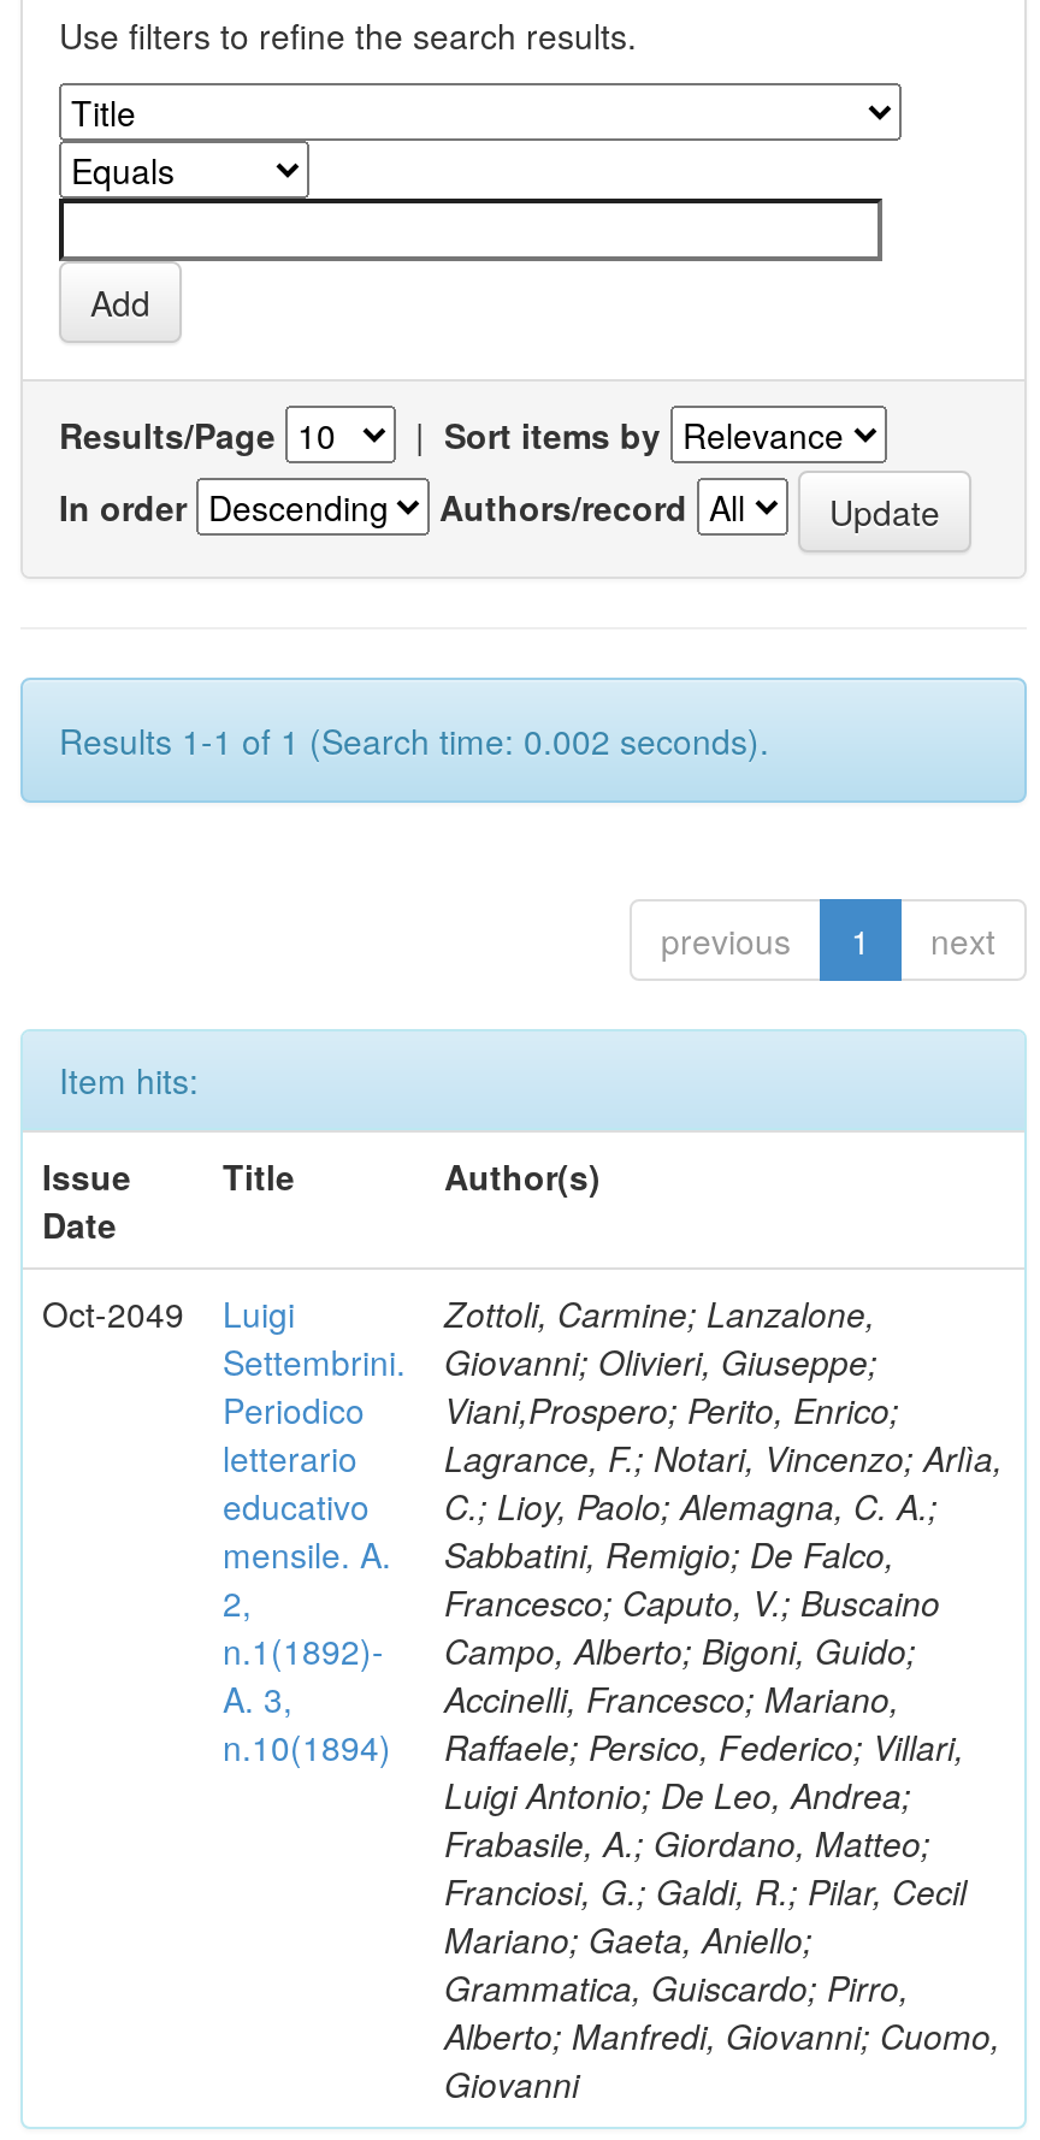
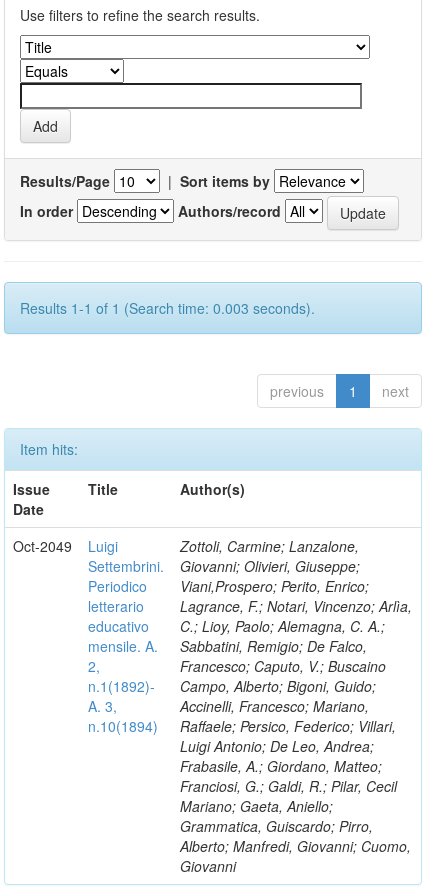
[59,716,769,764] Results 1-1 of 1 (Search time: 0.002 seconds). -> [20,298,315,318] Results 1-1 of 1 (Search time: 0.003 seconds).

